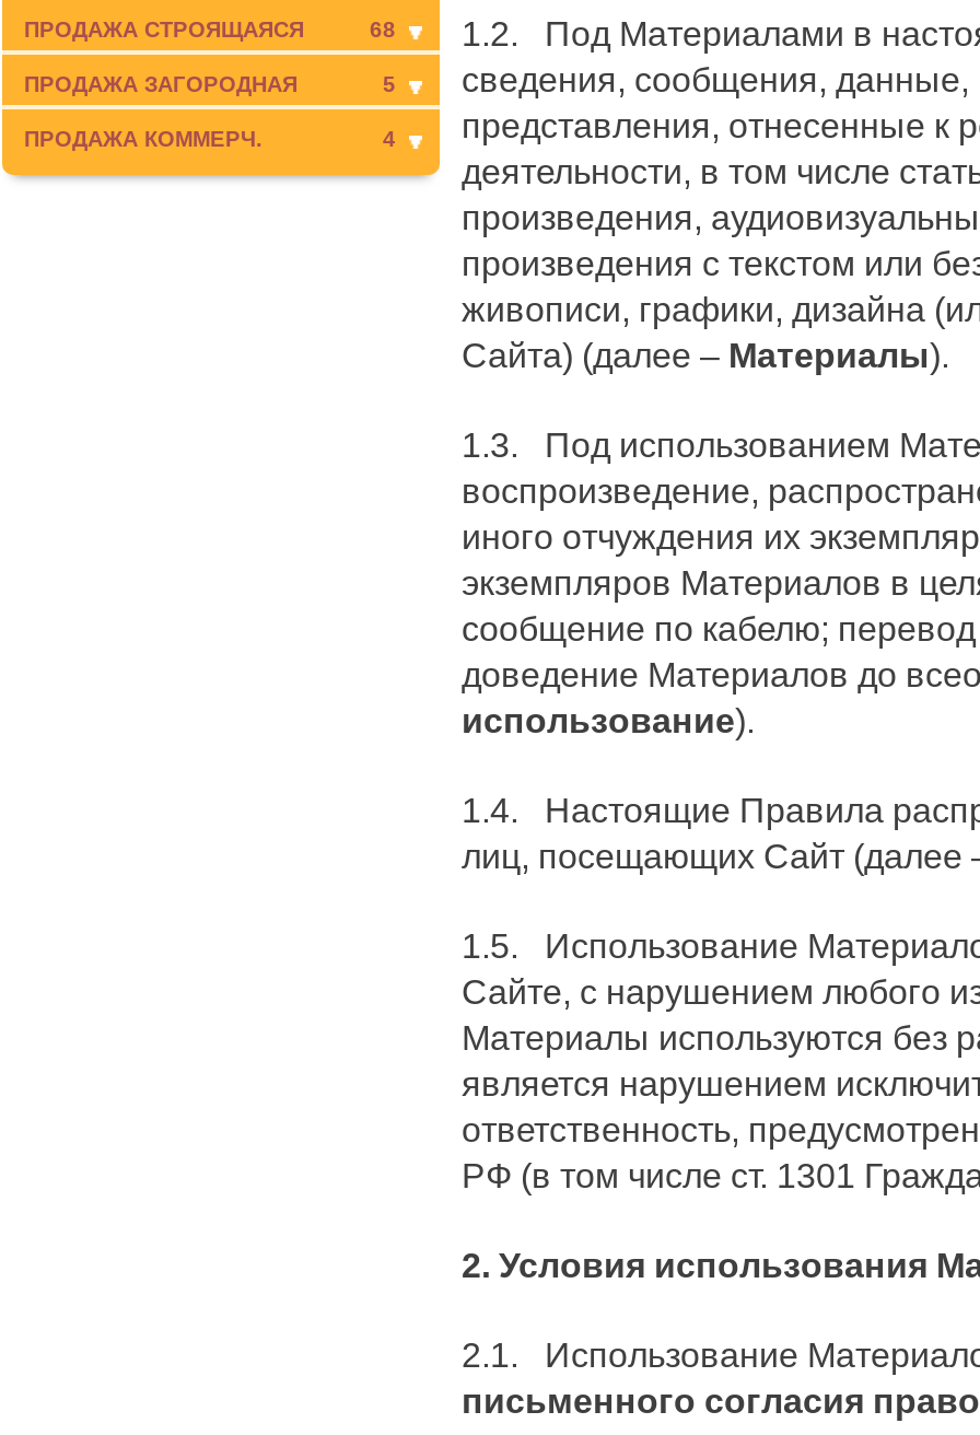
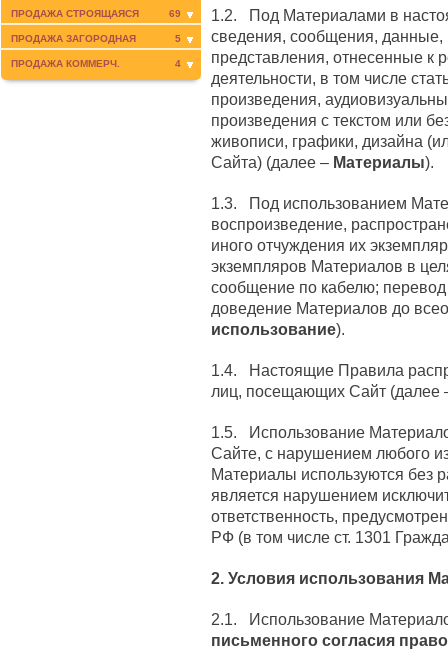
[370,17,396,42] 68 -> [169,8,181,19] 69

